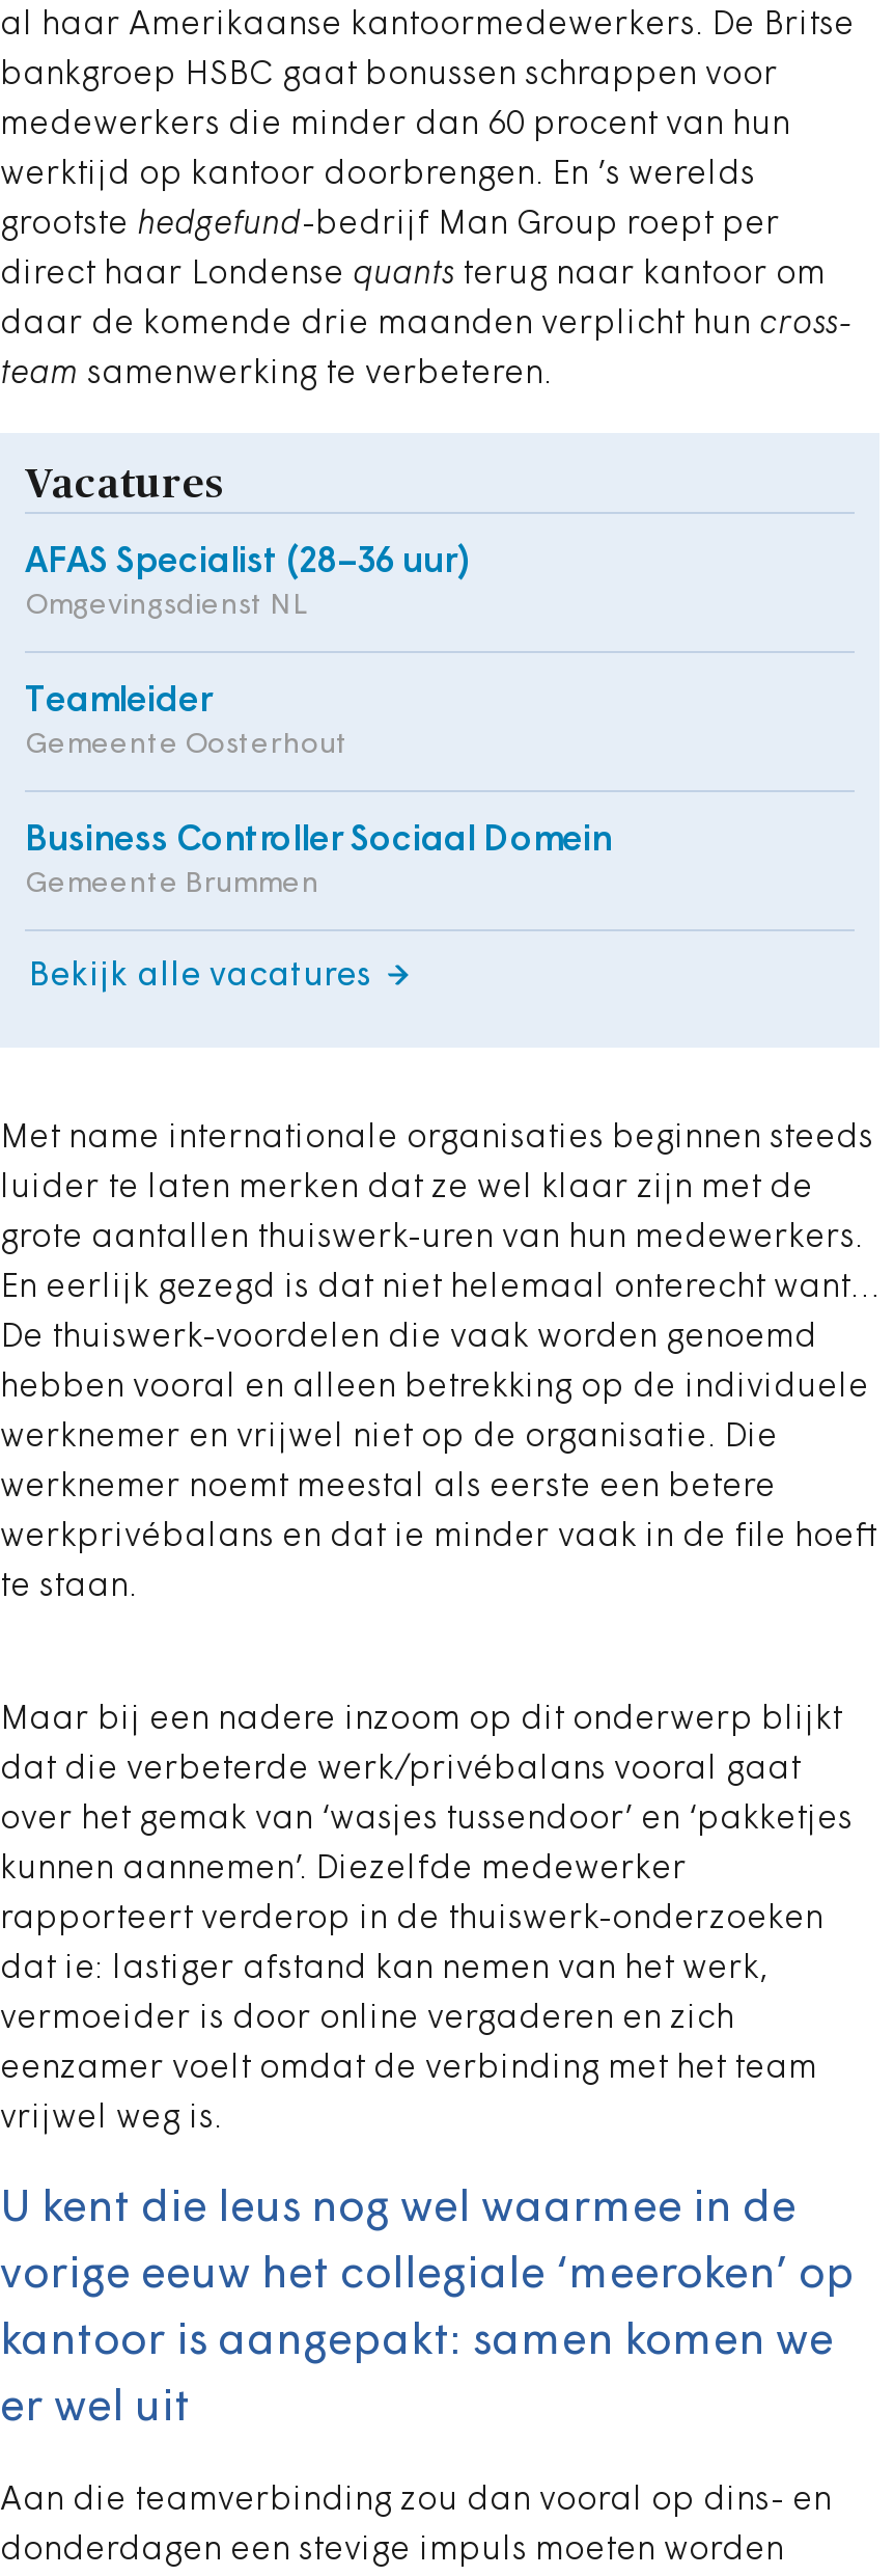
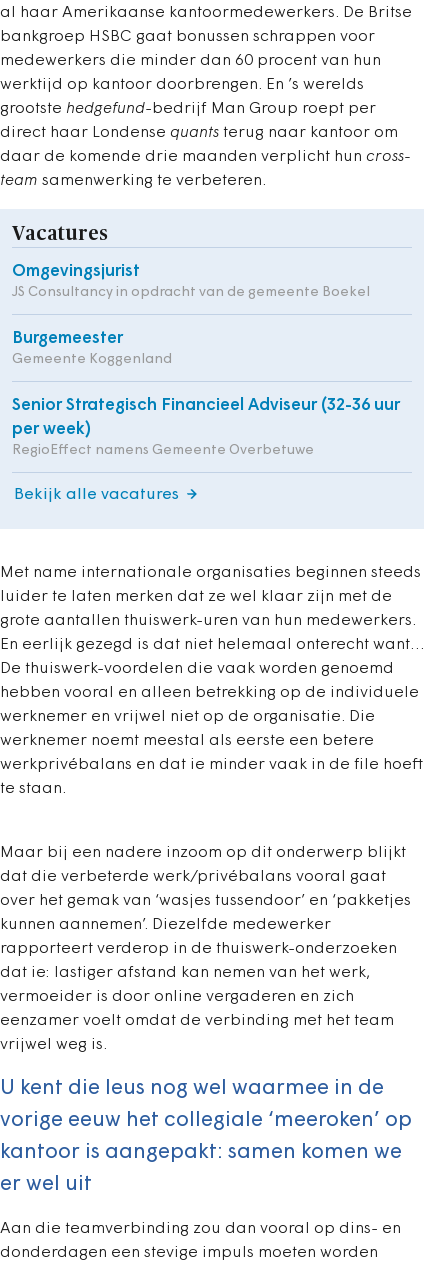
[25,545,469,622] AFAS Specialist (28–36 uur) | Omgevingsdienst NL -> [12,263,370,300] Omgevingsjurist | JS Consultancy in opdracht van de gemeente Boekel
[25,684,348,761] Teamleider | Gemeente Oosterhout -> [12,330,172,367] Burgemeester | Gemeente Koggenland
[25,823,612,900] Business Controller Sociaal Domein | Gemeente Brummen -> [12,397,400,458] Senior Strategisch Financieel Adviseur (32-36 uur | per week) | RegioEffect namens Gemeente Overbetuwe

